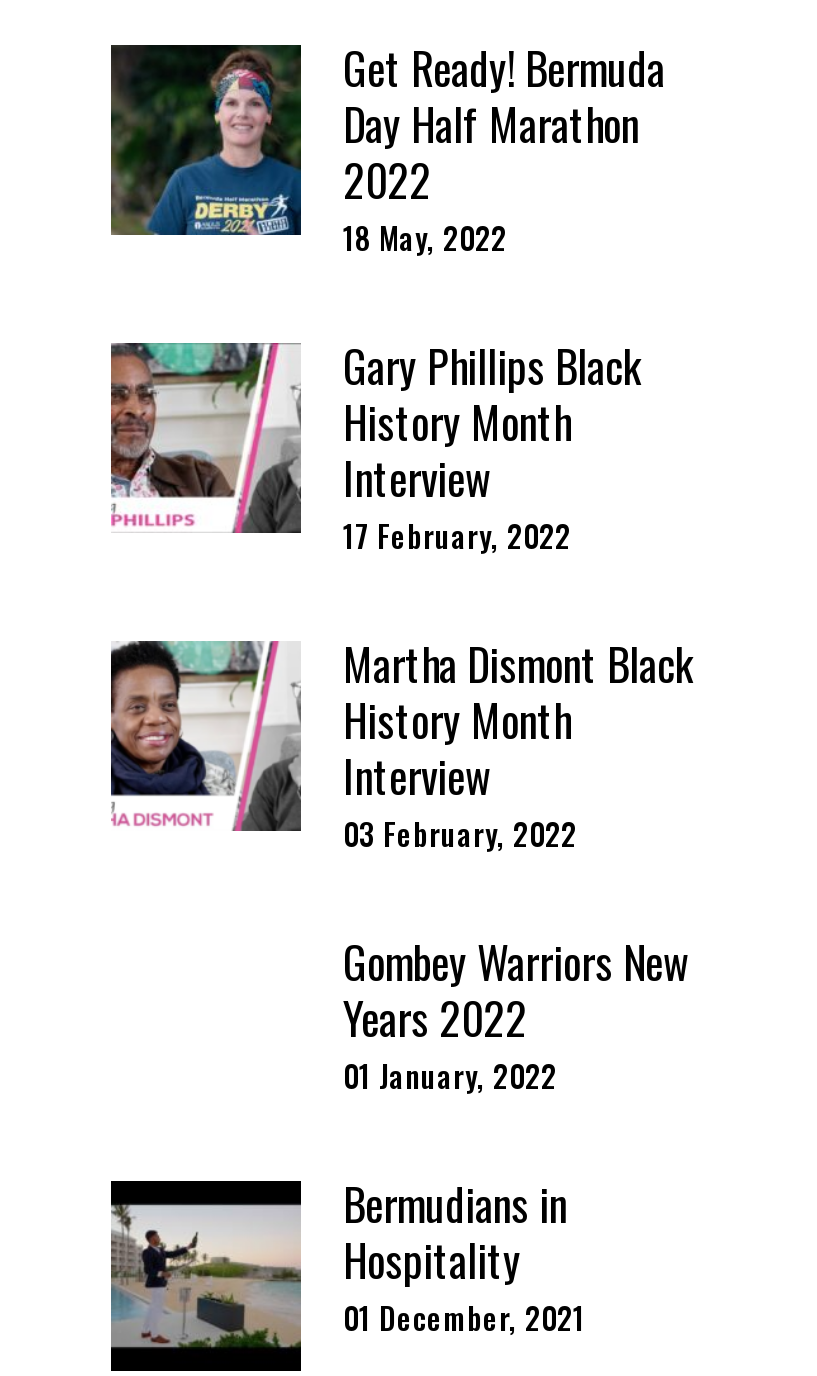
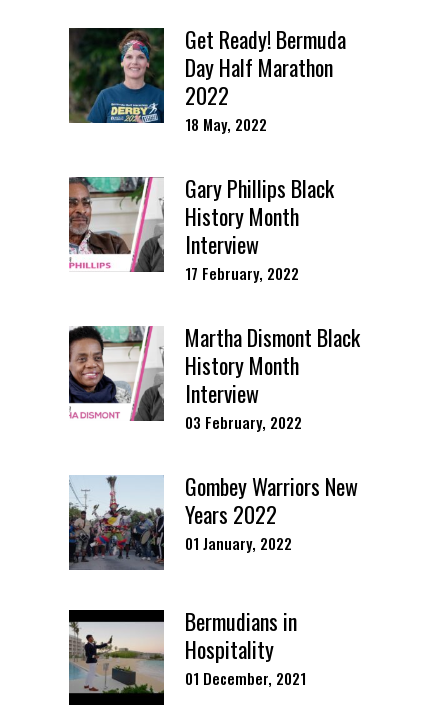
none -> [68,475,165,571] [image]

